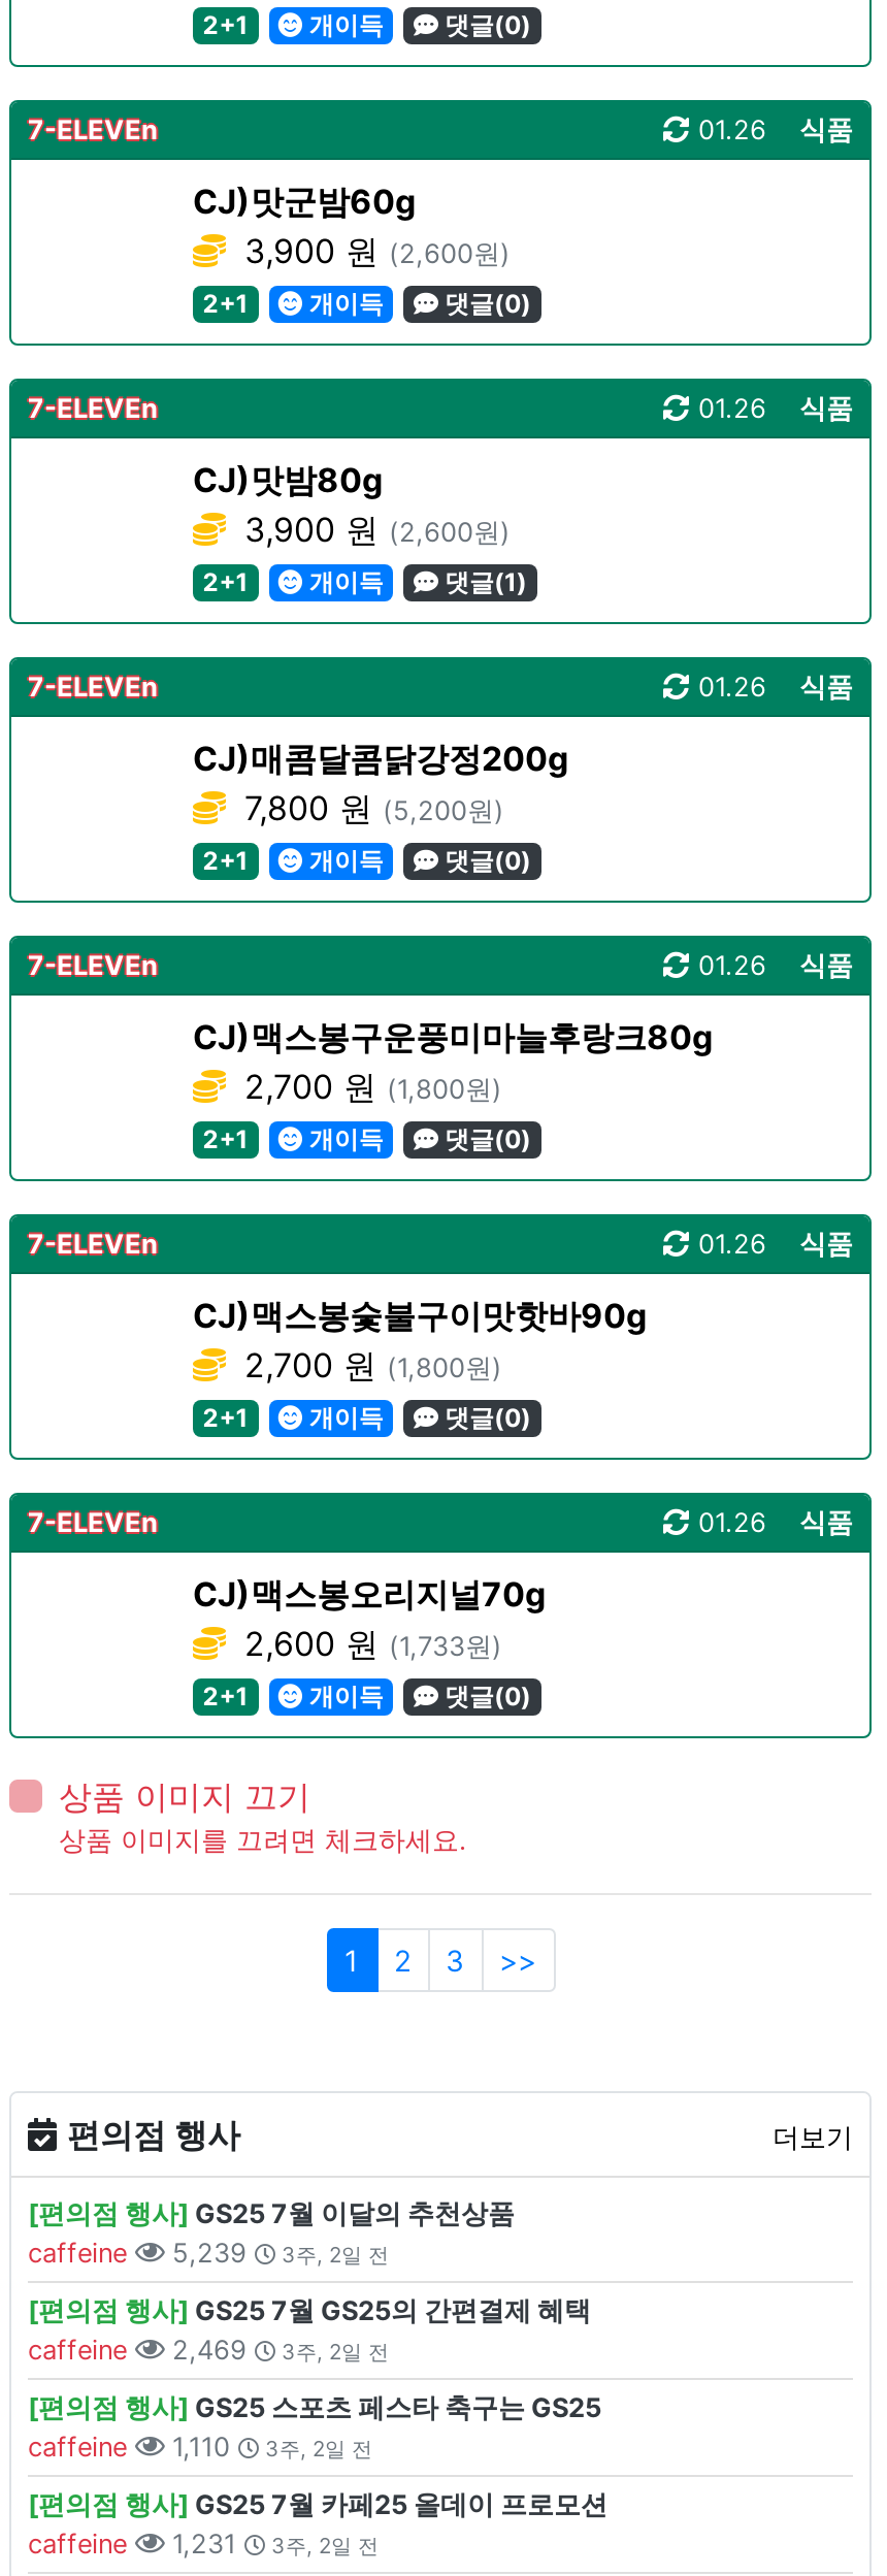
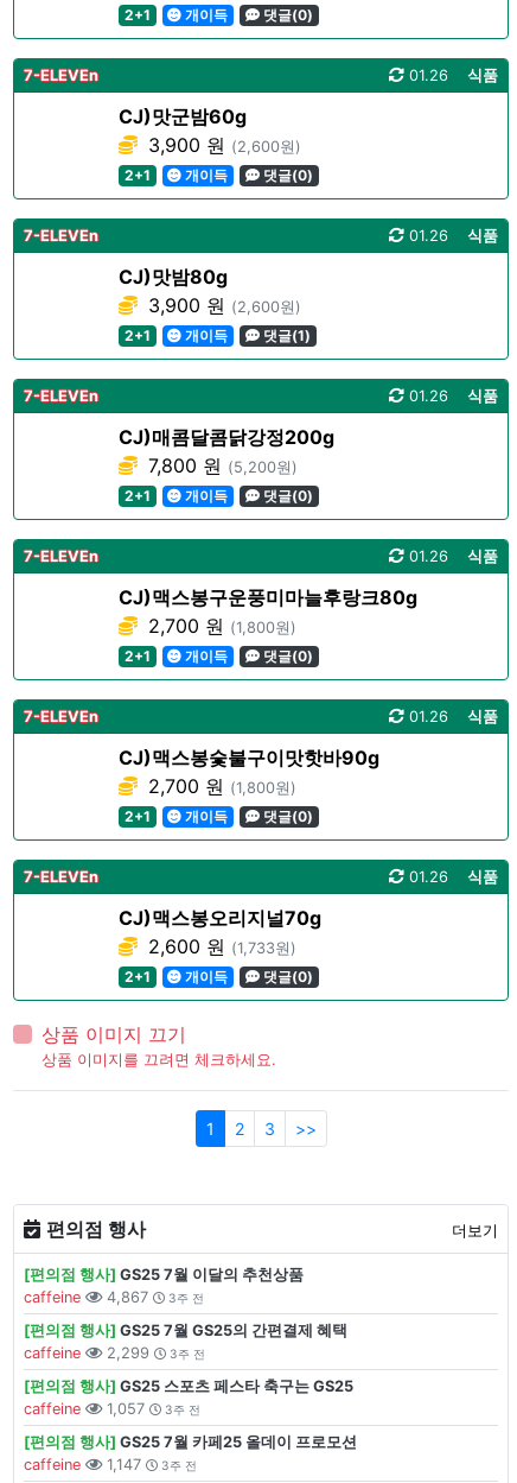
[164,2238,389,2269] 5,239 | 3주, 2일 전 -> [102,1288,204,1306] 4,867 | 3주 전
[164,2335,389,2366] 2,469 | 3주, 2일 전 -> [102,1344,205,1362] 2,299 | 3주 전
[164,2432,372,2463] 1,110 | 3주, 2일 전 -> [102,1400,200,1418] 1,057 | 3주 전
[164,2529,379,2559] 1,231 | 3주, 2일 전 -> [102,1456,197,1474] 1,147 | 3주 전

